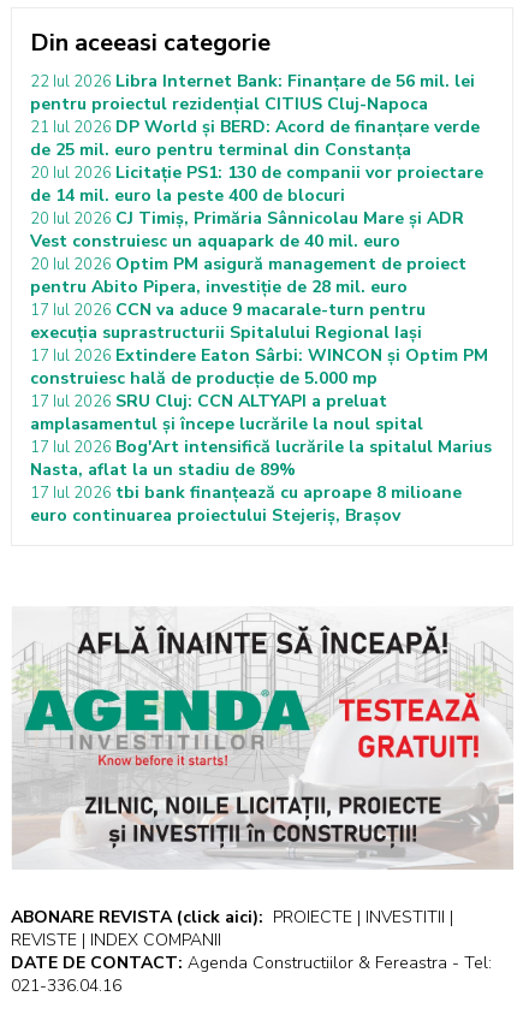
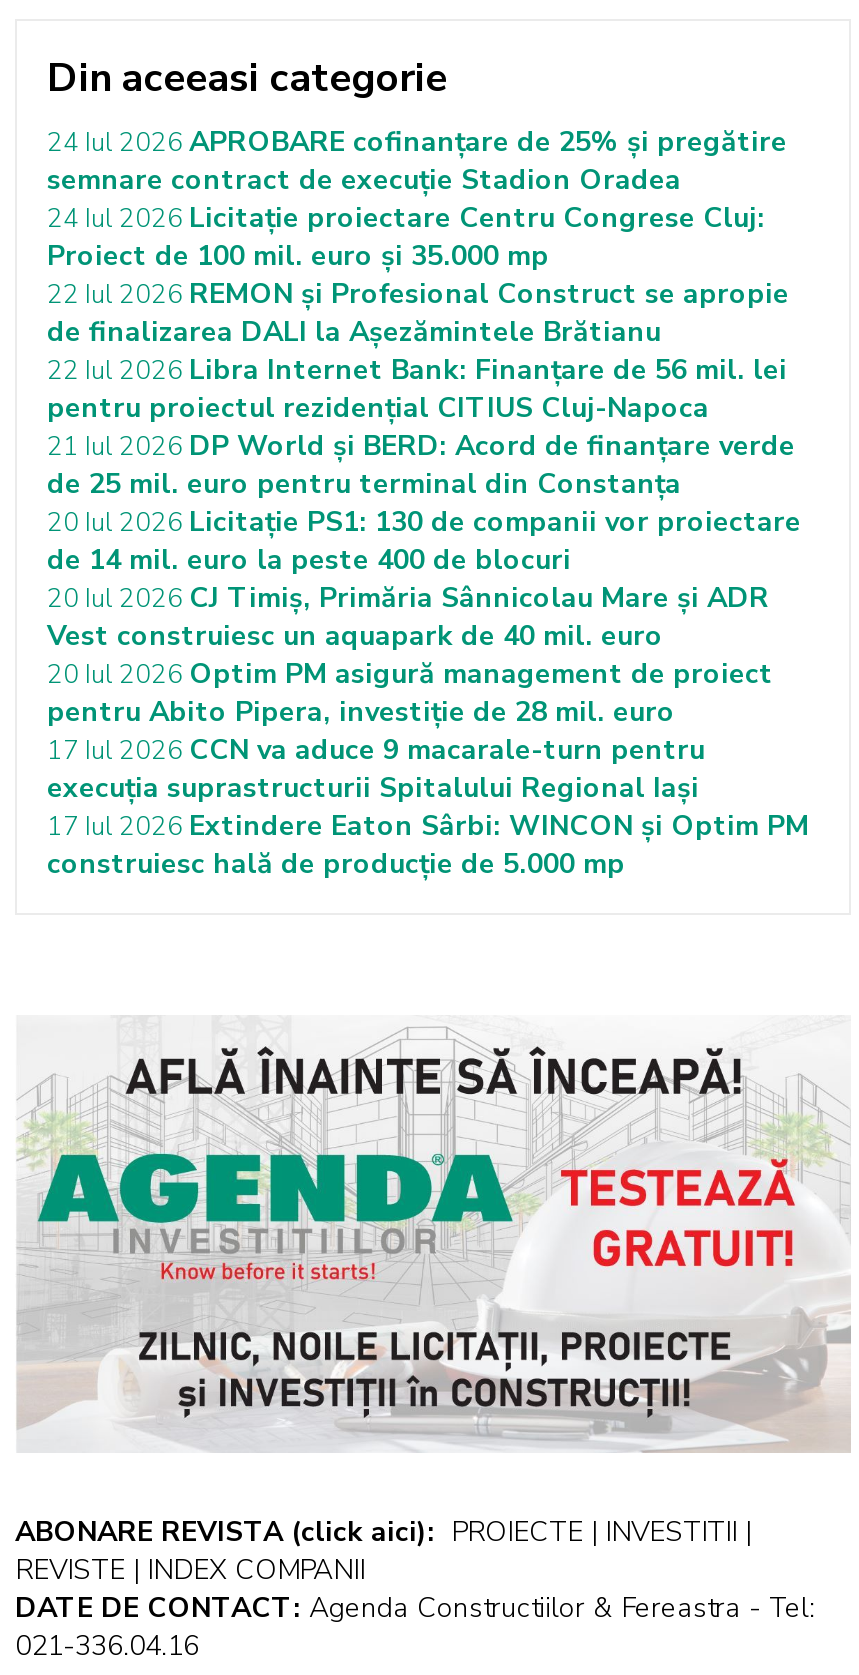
none -> [47,123,789,351] 24 Iul 2026 APROBARE cofinanțare de 25% și pregătire | semnare contract de execuție Stadion Oradea | 24 Iul 2026 Licitație proiectare Centru Congrese Cluj: | Proiect de 100 mil. euro și 35.000 mp | 22 Iul 2026 REMON și Profesional Construct se apropie | de finalizarea DALI la Așezămintele Brătianu
moved [30,70,488,390] -> [47,351,809,883]: 22 Iul 2026 Libra Internet Bank: Finanțare de 56 mil. lei | pentru proiectul rezidențial CITIUS Cluj-Napoca | 21 Iul 2026 DP World și BERD: Acord de finanțare verde | ... | 17 Iul 2026 Extindere Eaton Sârbi: WINCON și Optim PM | construiesc hală de producție de 5.000 mp
[30,390,492,527] 17 Iul 2026 SRU Cluj: CCN ALTYAPI a preluat | amplasamentul și începe lucrările la noul spital | 17 Iul 2026 Bog'Art intensifică lucrările la spitalul Marius | Nasta, aflat la un stadiu de 89% | 17 Iul 2026 tbi bank finanțează cu aproape 8 milioane | euro continuarea proiectului Stejeriș, Brașov -> none

